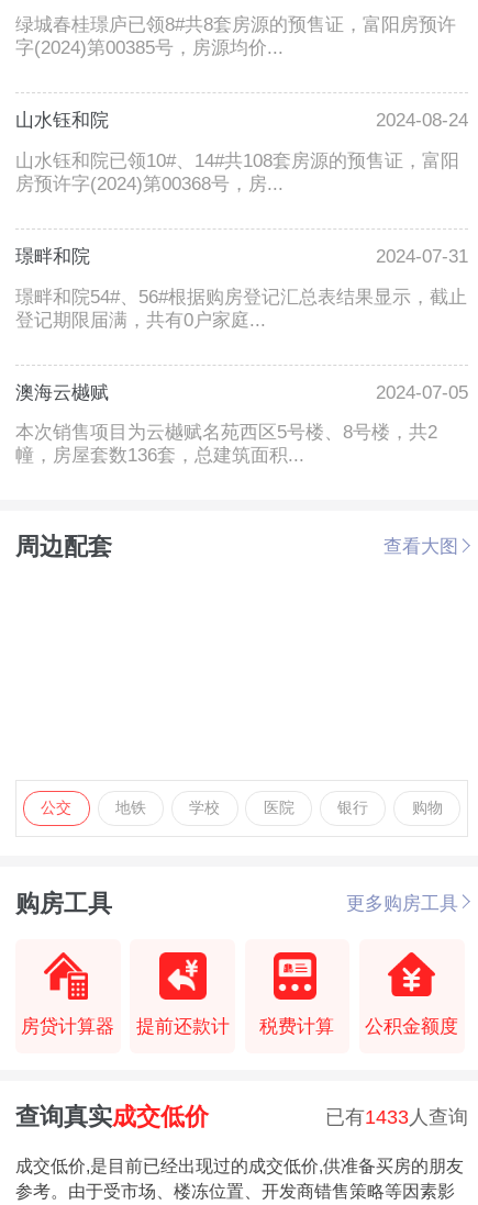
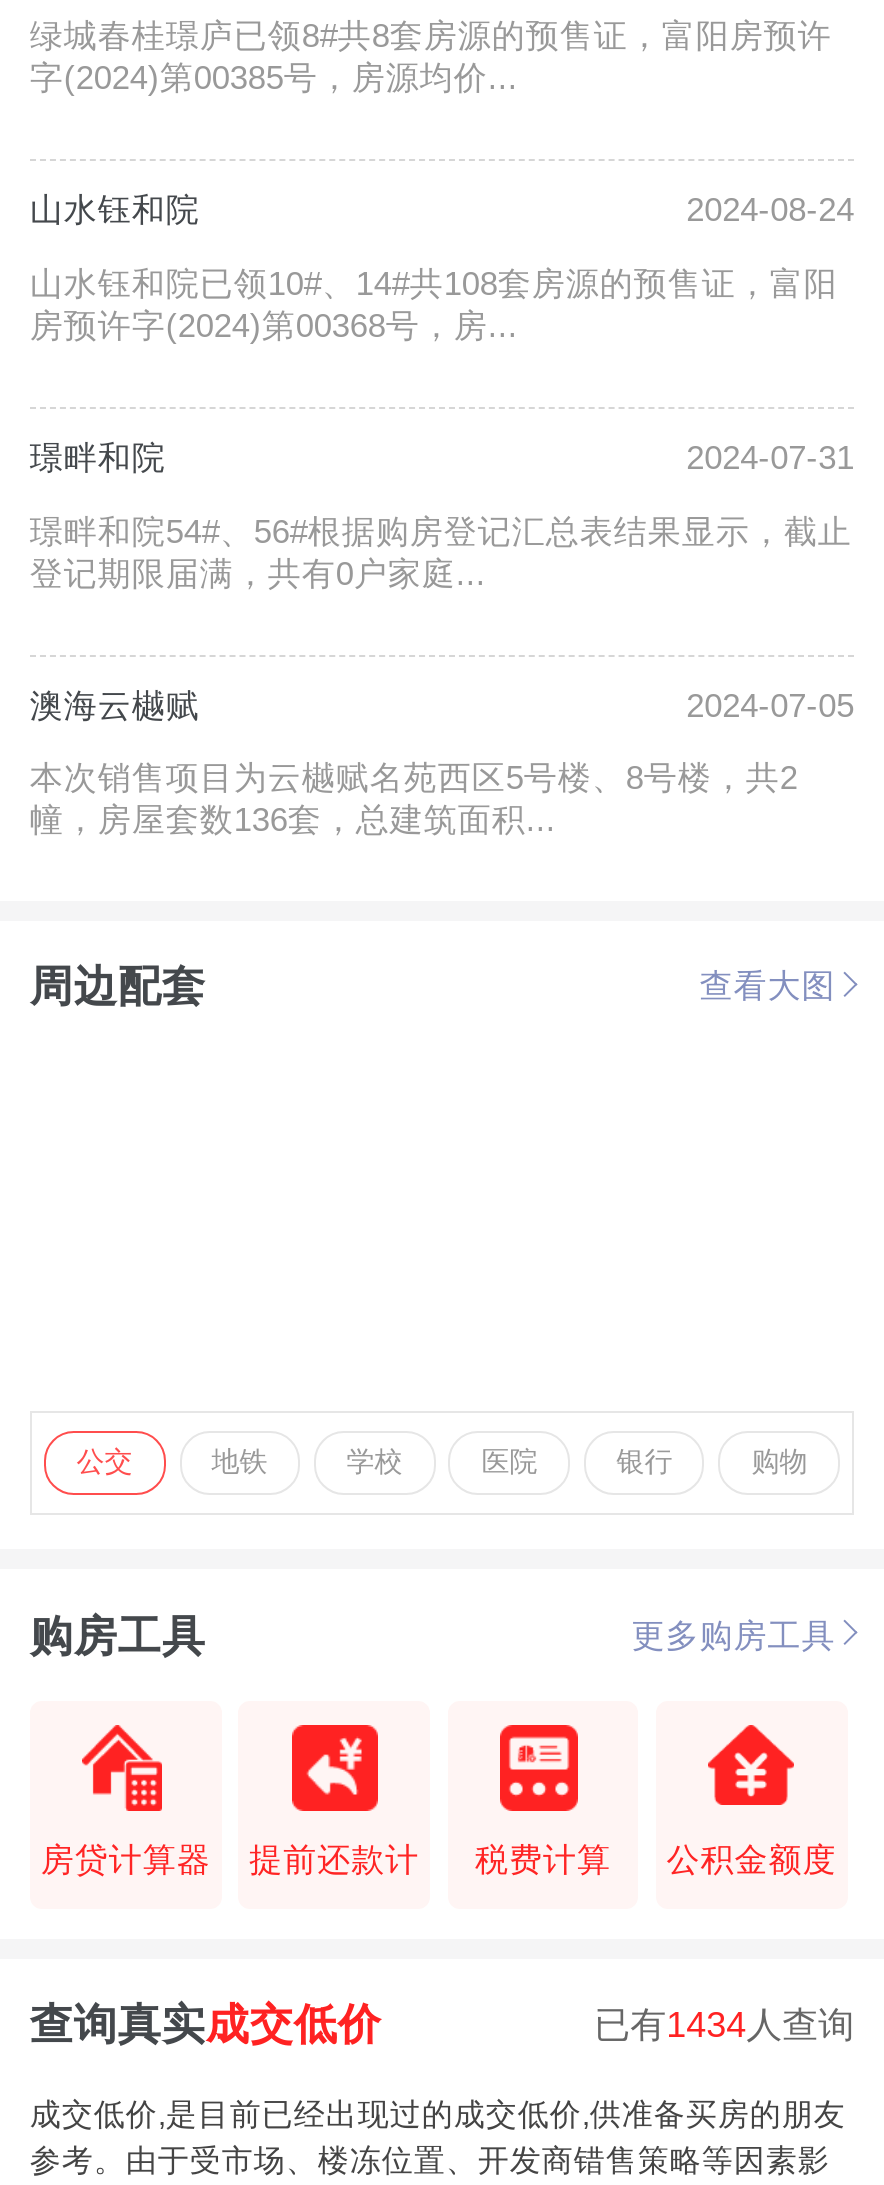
[325,1106,468,1128] 已有1433人查询 -> [594,2005,854,2045] 已有1434人查询

